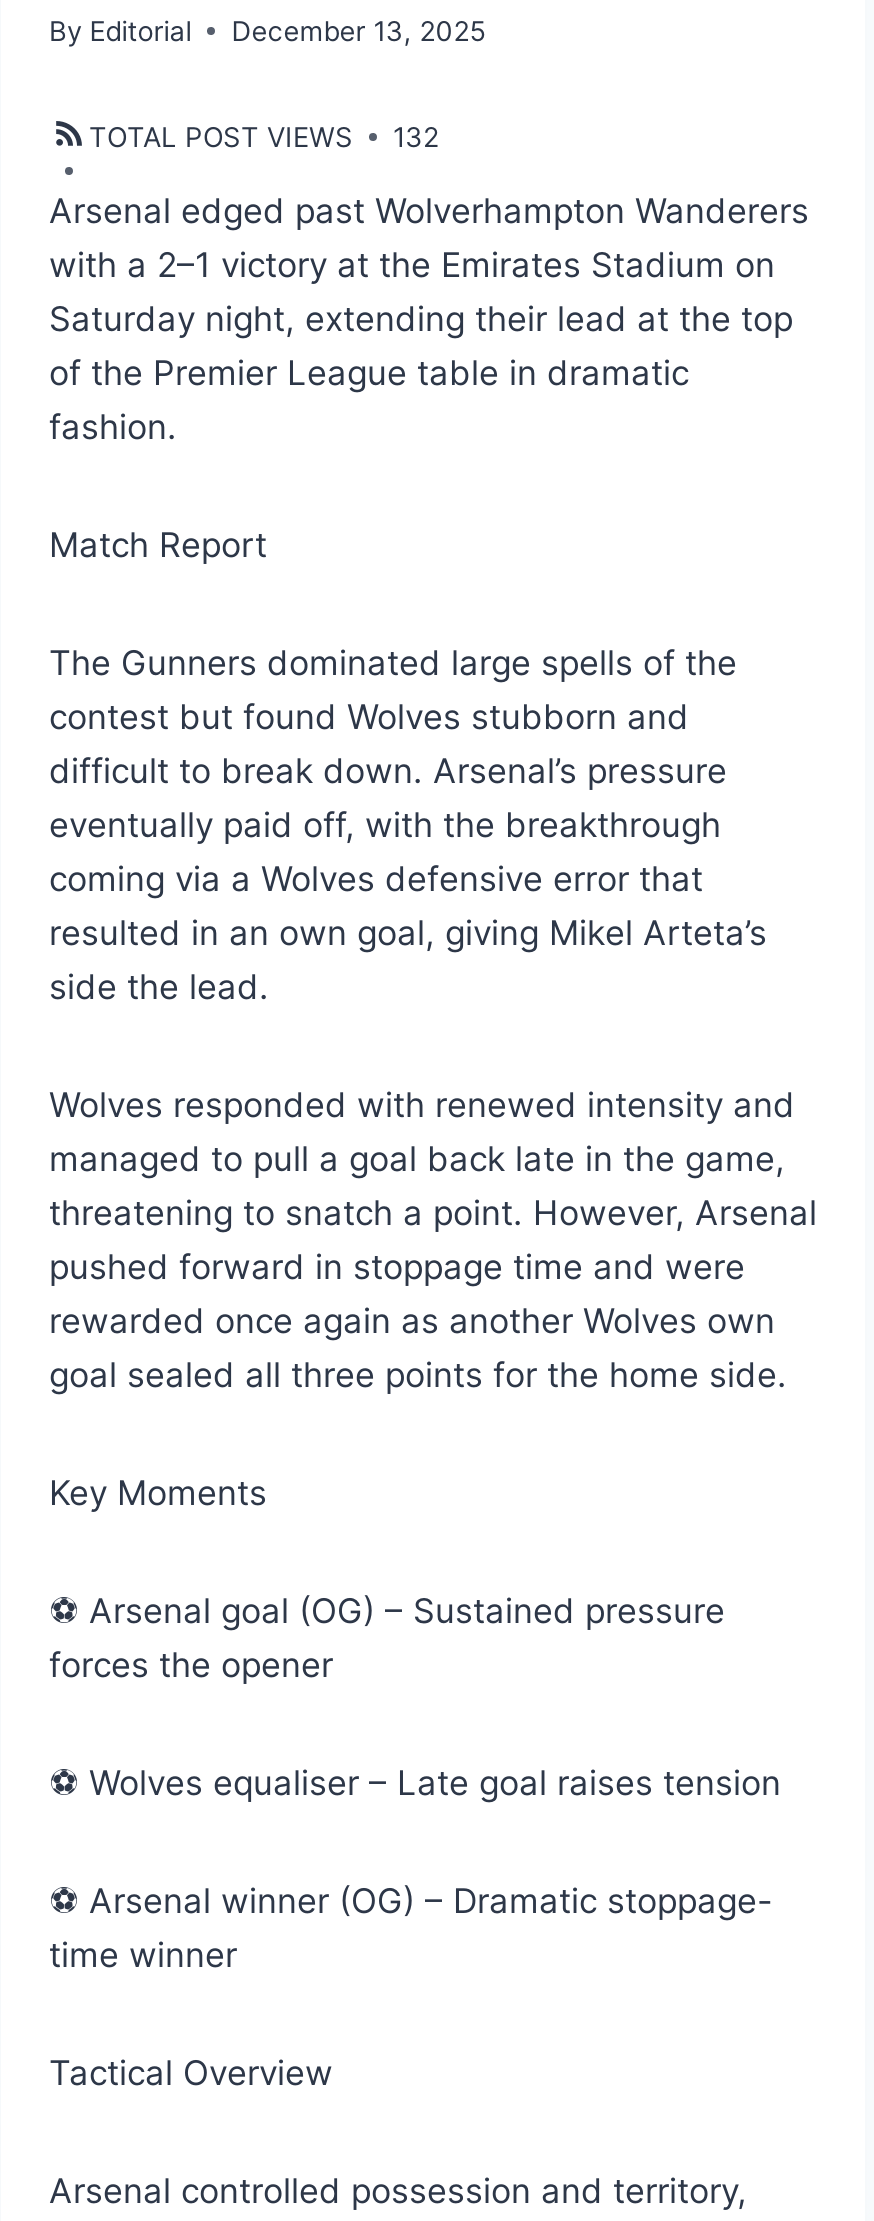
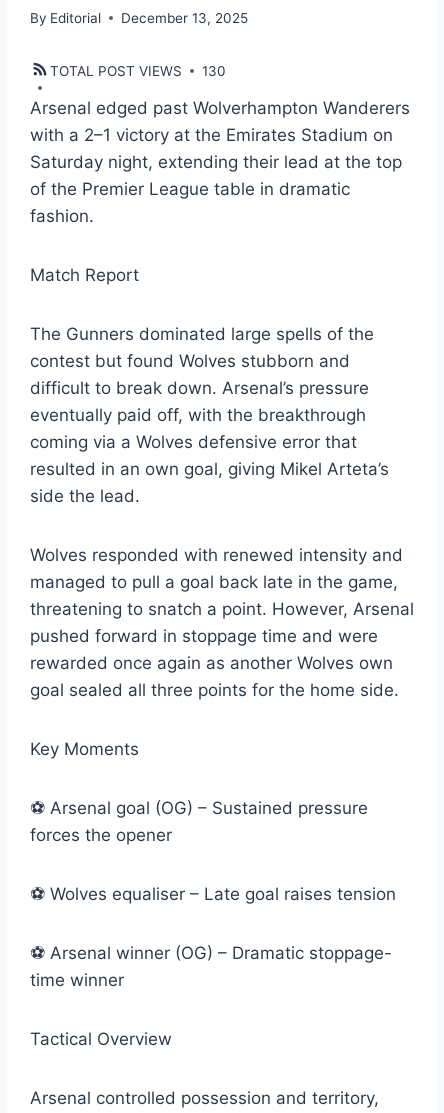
[89,120,439,152] TOTAL POST VIEWS 132 -> [50,62,226,78] TOTAL POST VIEWS 130

